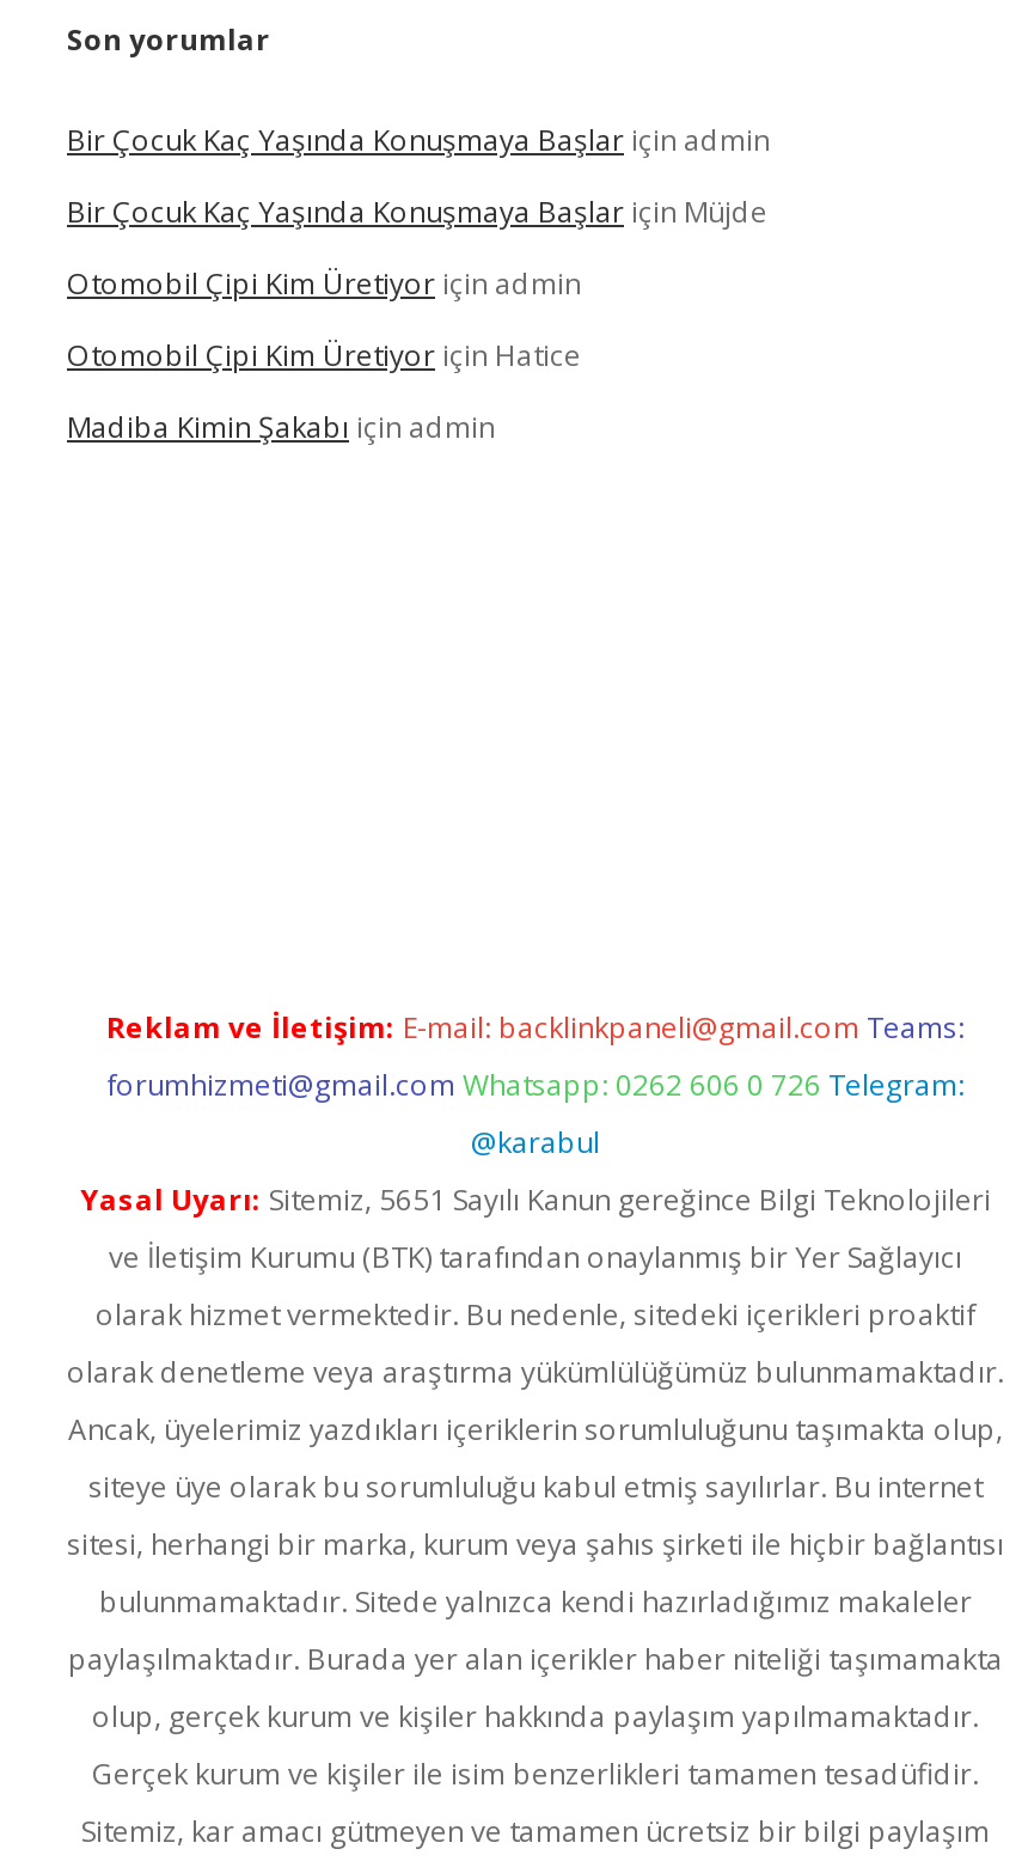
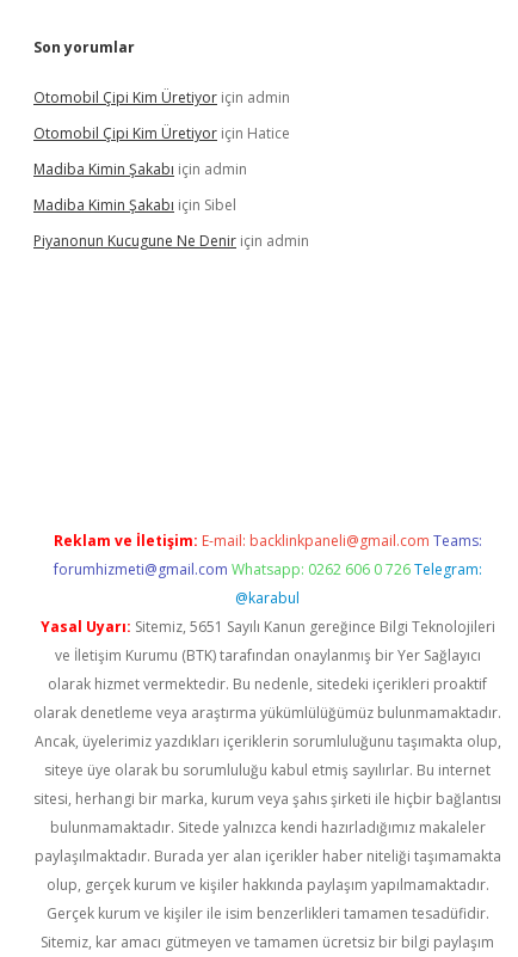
[67,120,770,232] Bir Çocuk Kaç Yaşında Konuşmaya Başlar için admin | Bir Çocuk Kaç Yaşında Konuşmaya Başlar için Müjde -> none
moved [67,263,581,447] -> [33,87,290,179]: Otomobil Çipi Kim Üretiyor için admin | Otomobil Çipi Kim Üretiyor için Hatice | Madiba Kimin Şakabı için admin
none -> [33,195,309,251] Madiba Kimin Şakabı için Sibel | Piyanonun Kucugune Ne Denir için admin

